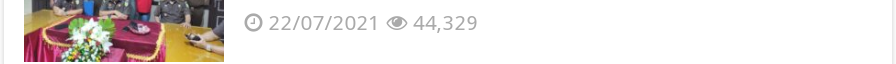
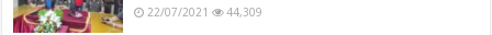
[268,9,478,33] 22/07/2021 44,329 -> [147,5,263,18] 22/07/2021 44,309

